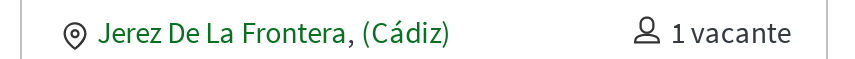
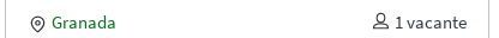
[97,12,451,50] Jerez De La Frontera, (Cádiz) -> [51,10,116,33] Granada

